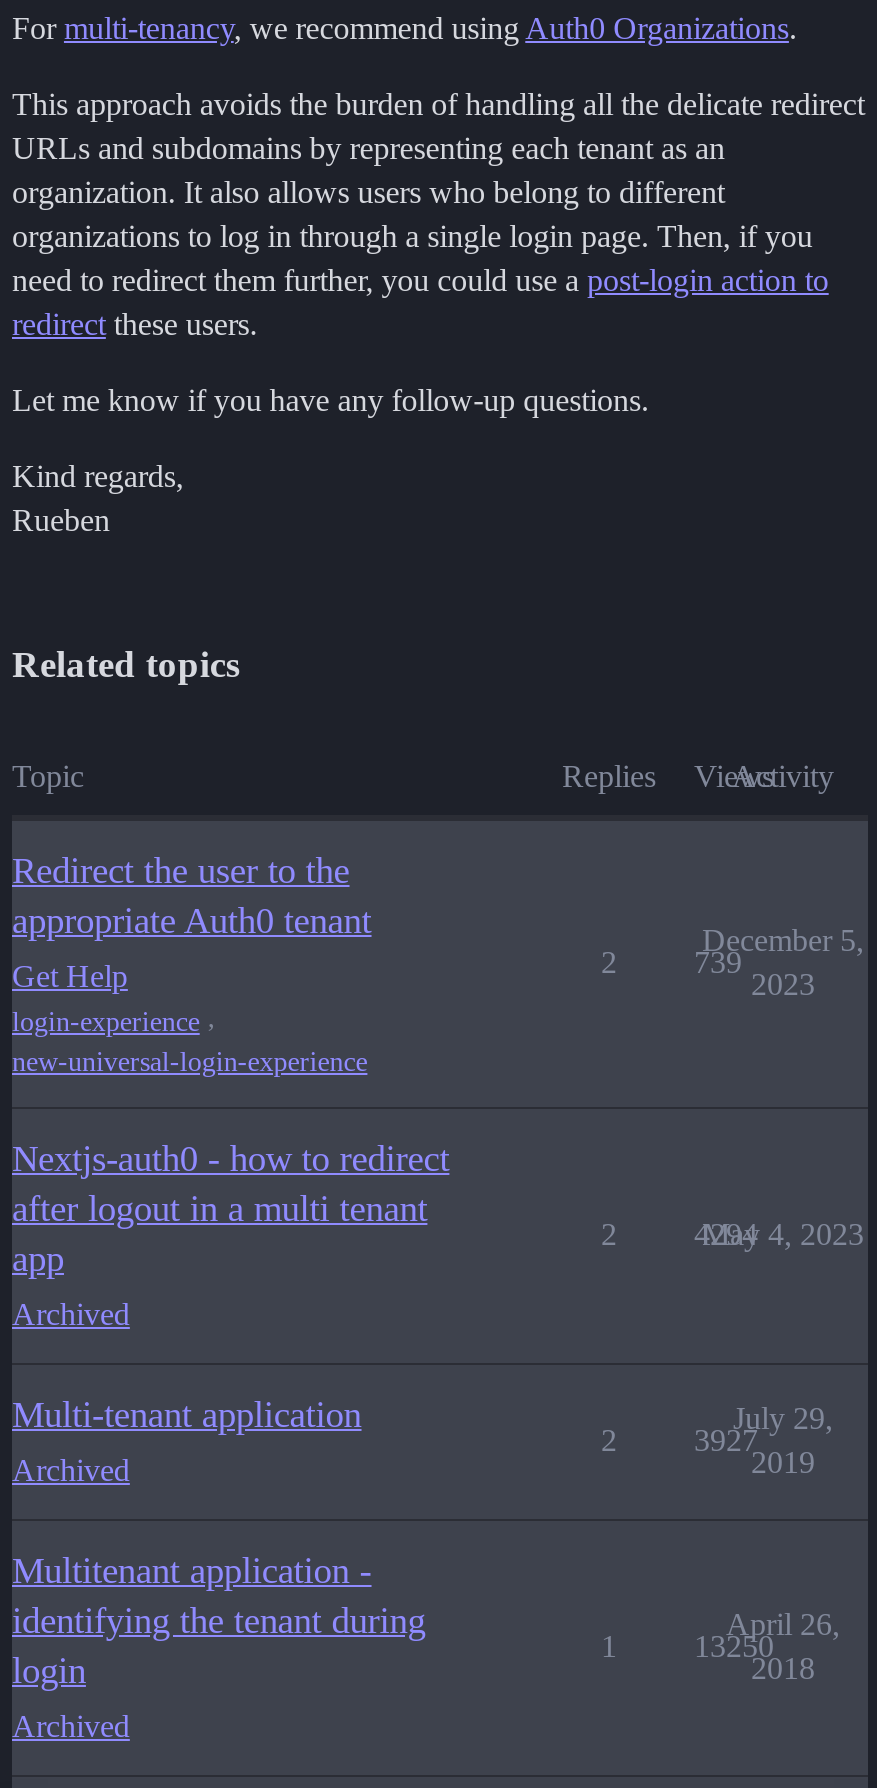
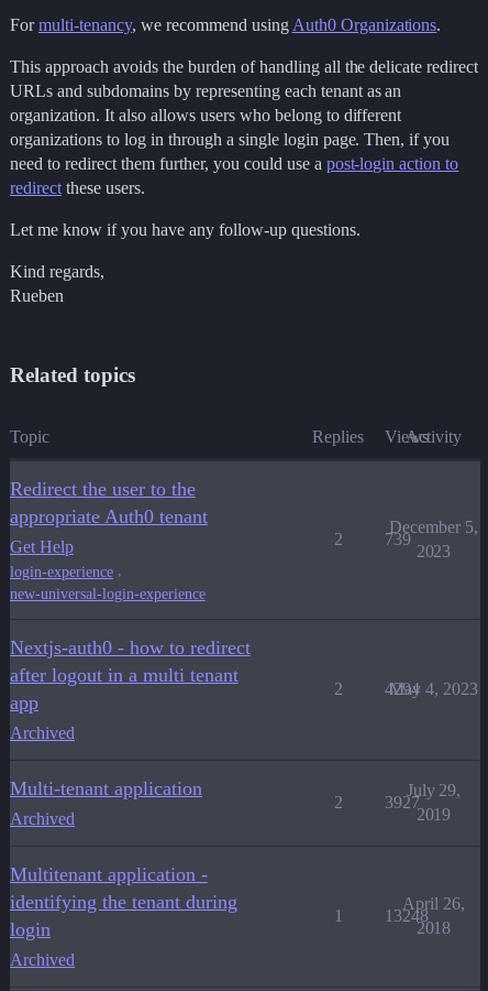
[694,1630,774,1664] 13250 -> [385,907,429,925] 13248

